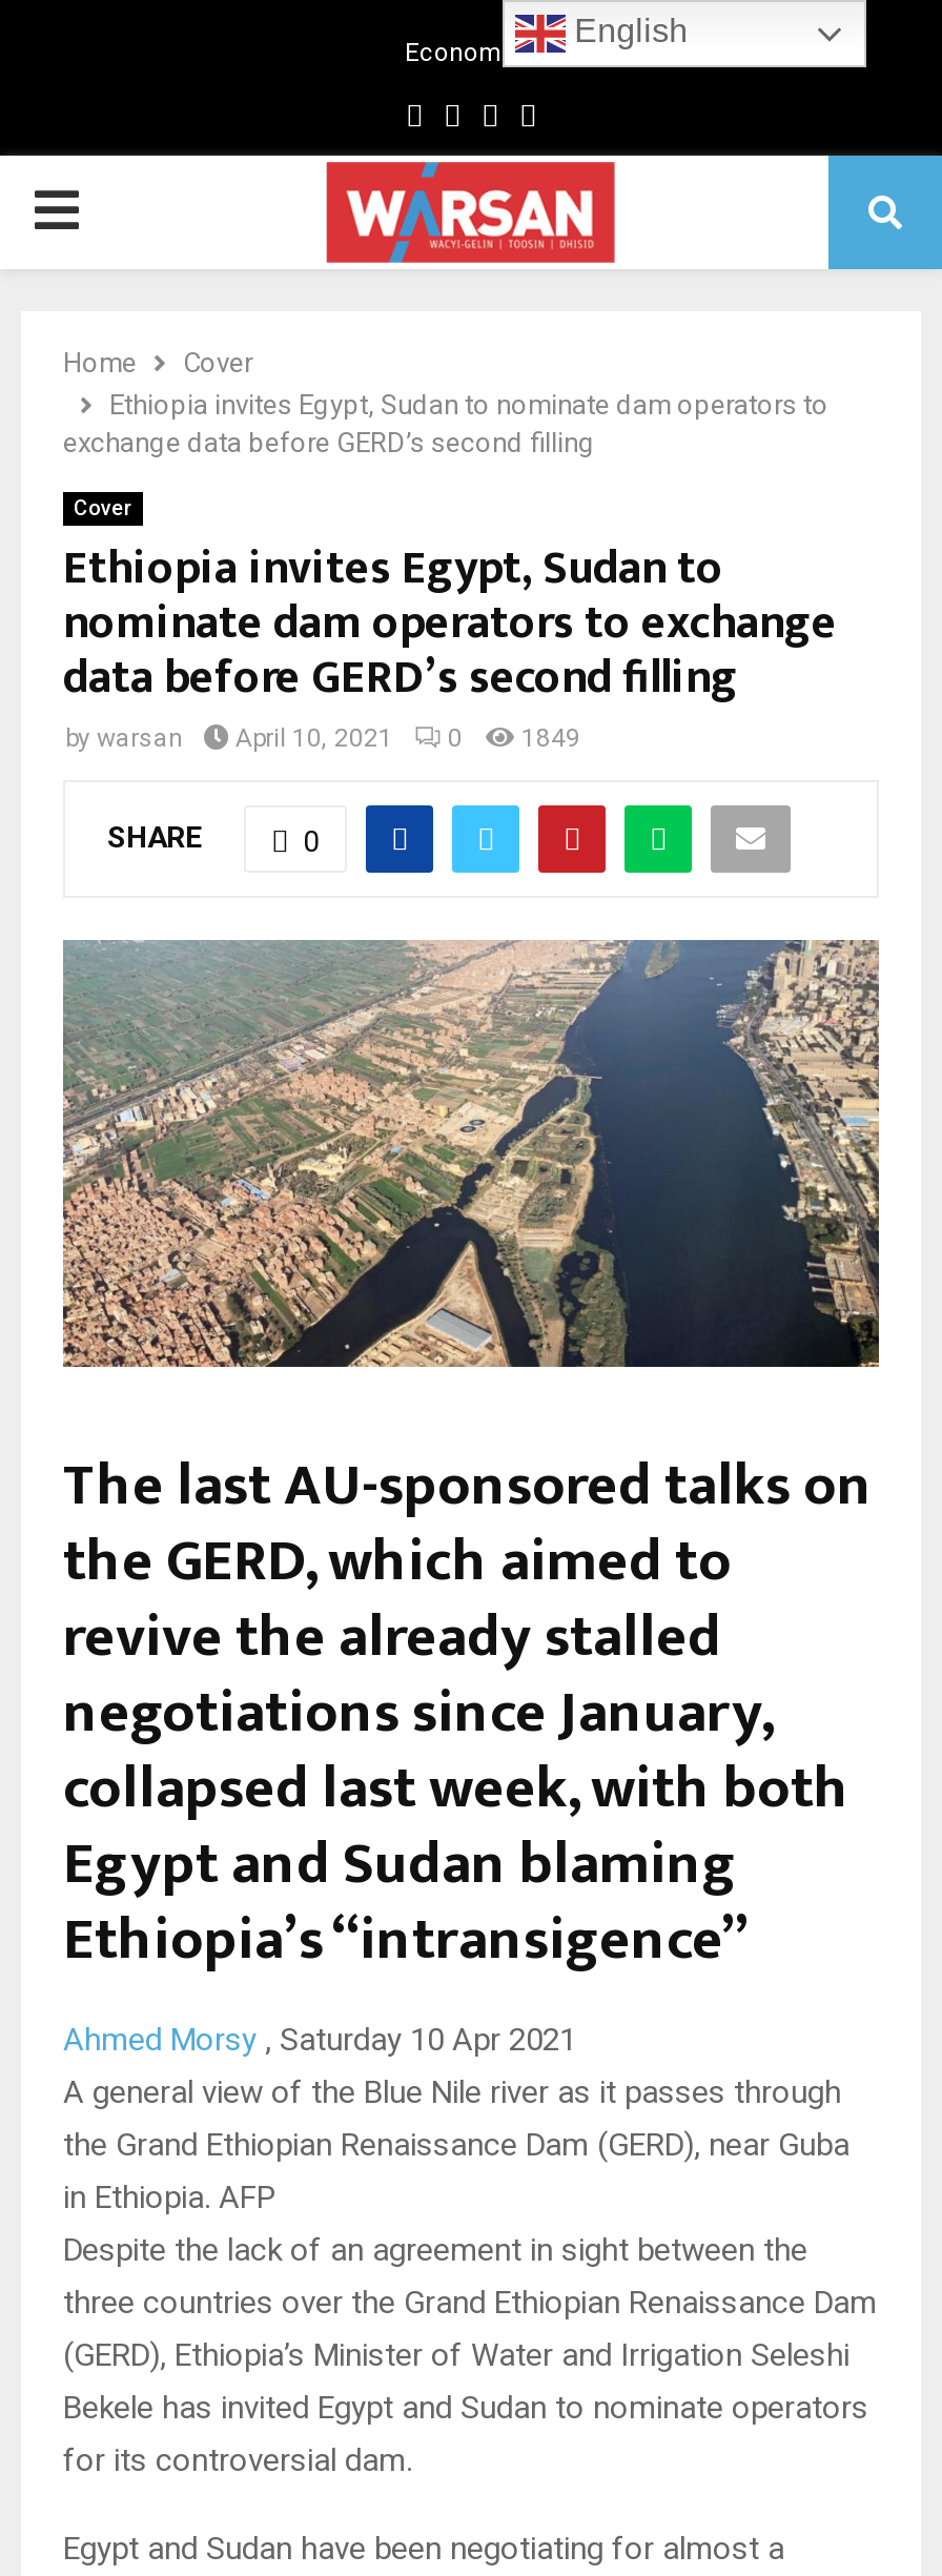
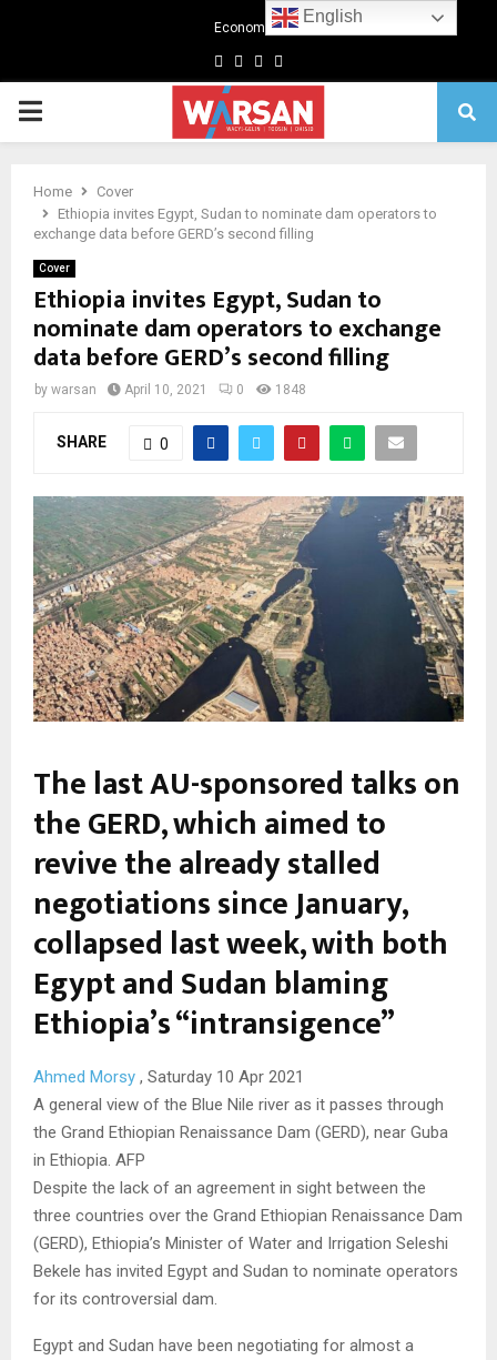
[65,723,580,753] by warsan April 10, 2021 0 1849 -> [34,382,306,397] by warsan April 10, 2021 0 1848

